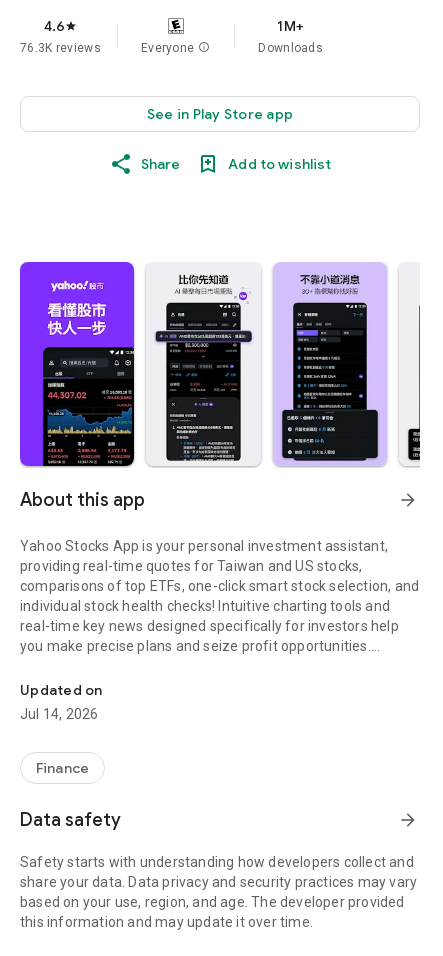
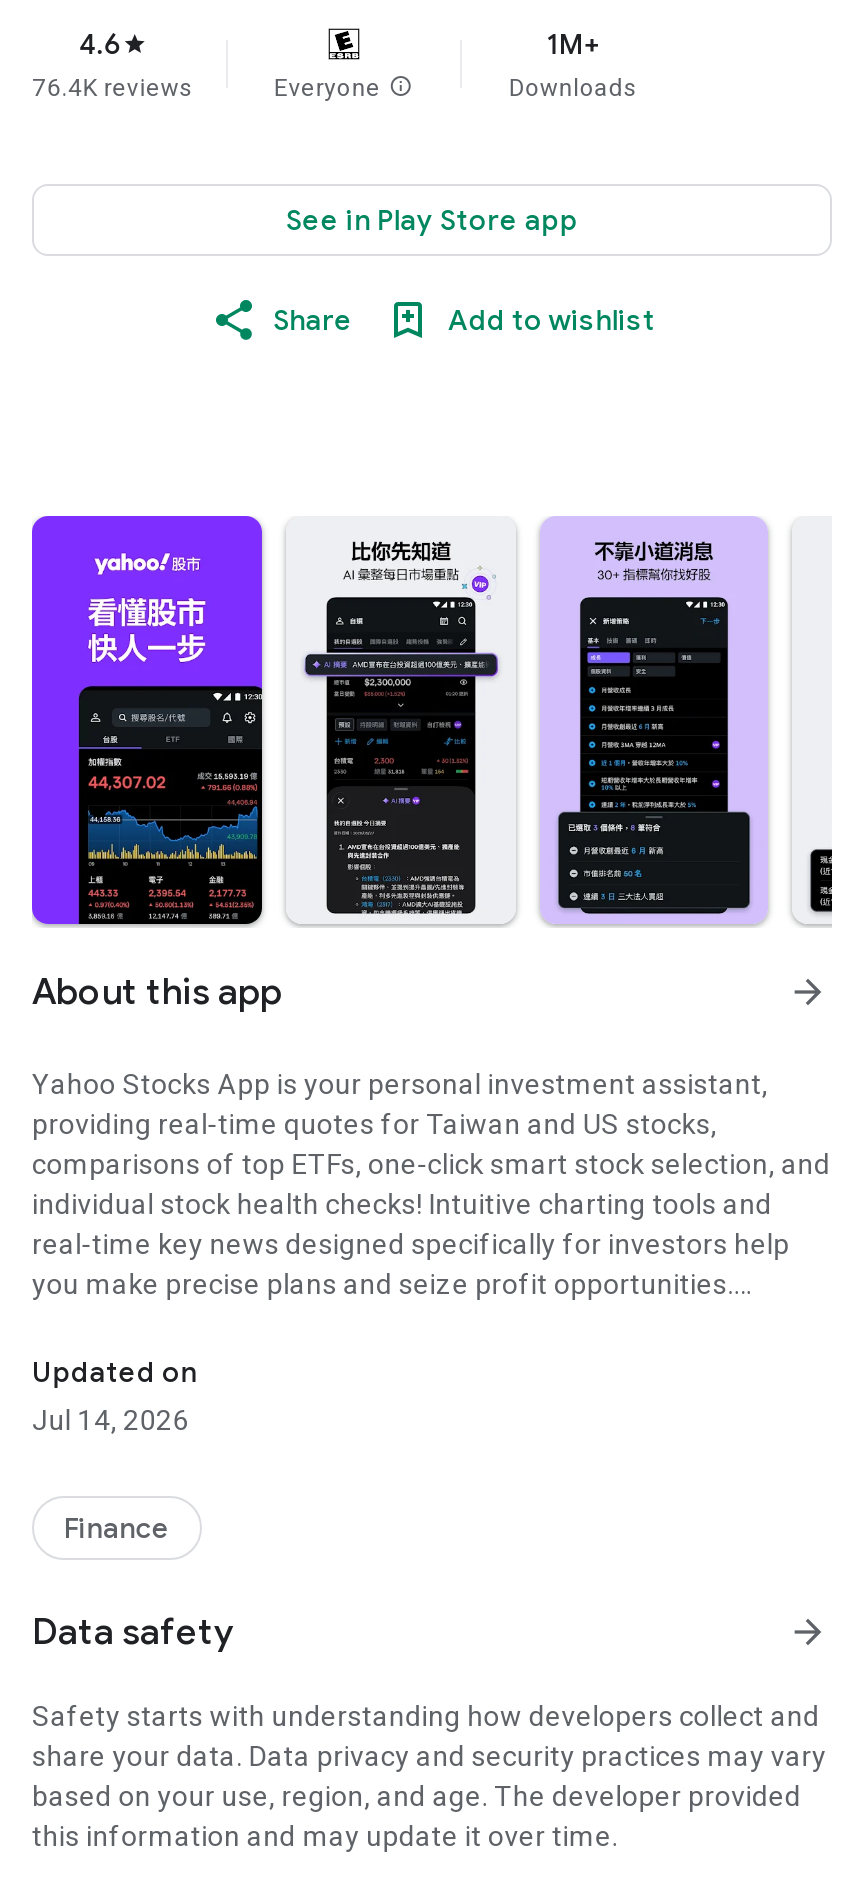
[20,41,101,55] 76.3K reviews -> [32,74,194,102] 76.4K reviews

